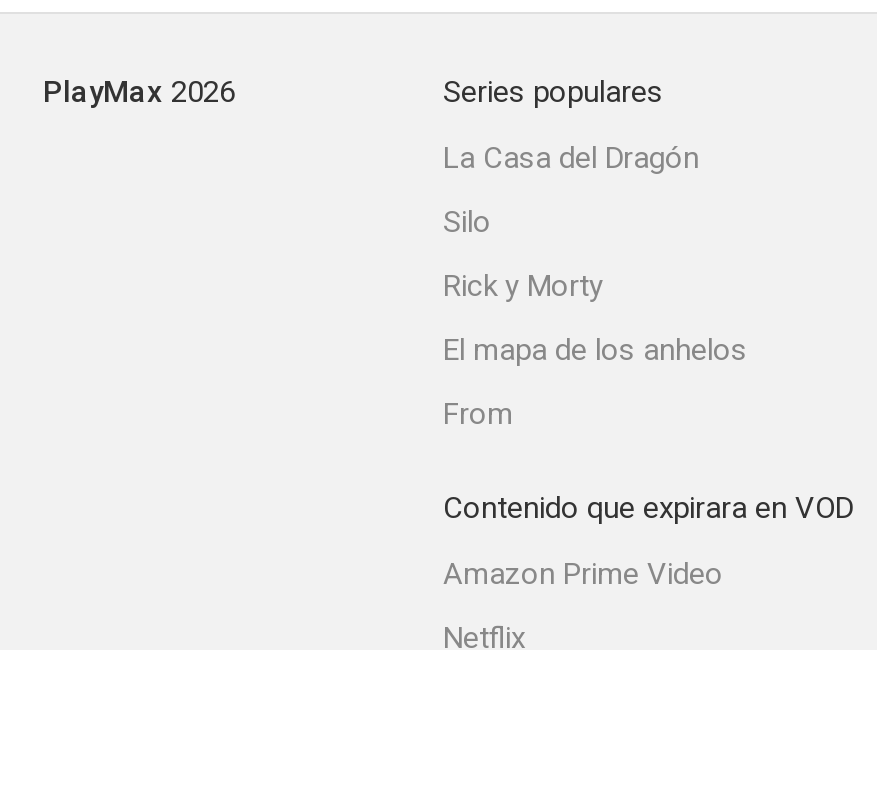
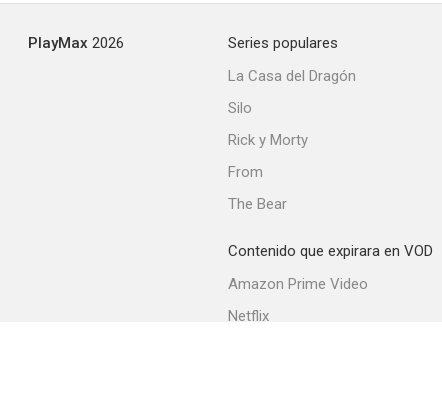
[443,332,747,368] El mapa de los anhelos -> none
moved [443,396,513,432] -> [228,163,263,181]: From
none -> [228,195,287,213] The Bear

